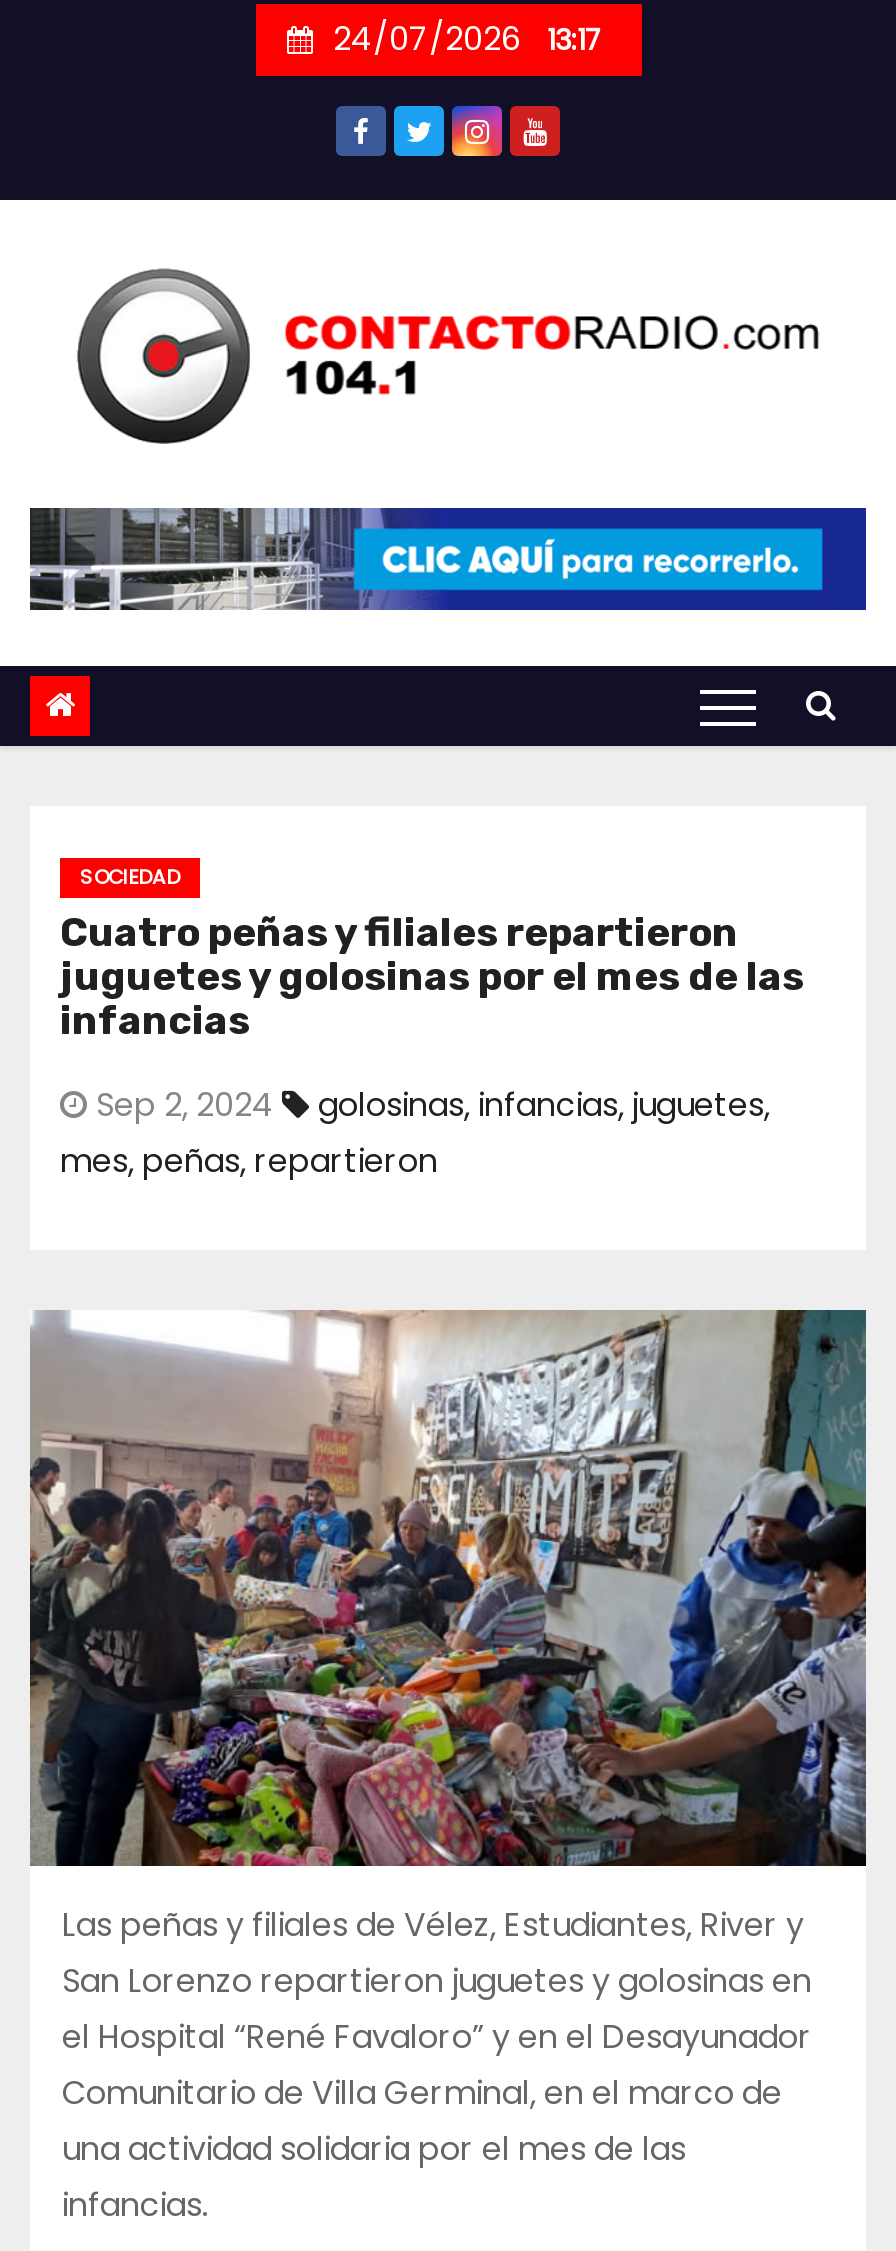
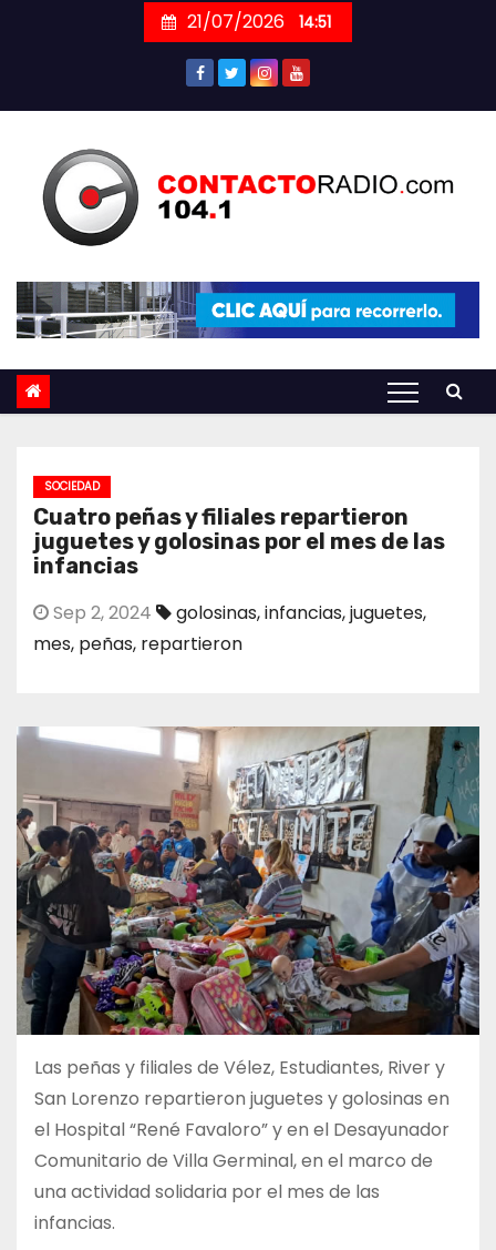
[333,16,603,62] 24/07/2026 13:17 -> [187,9,331,34] 21/07/2026 14:51

